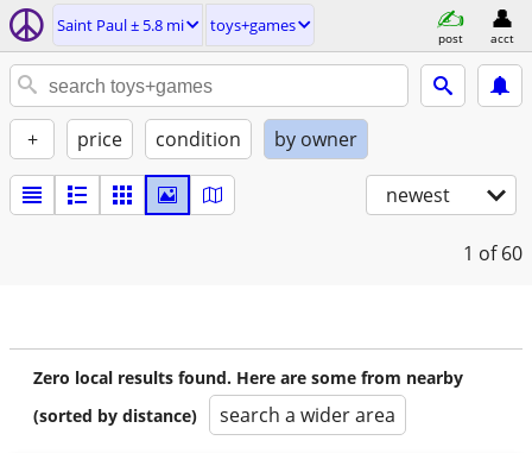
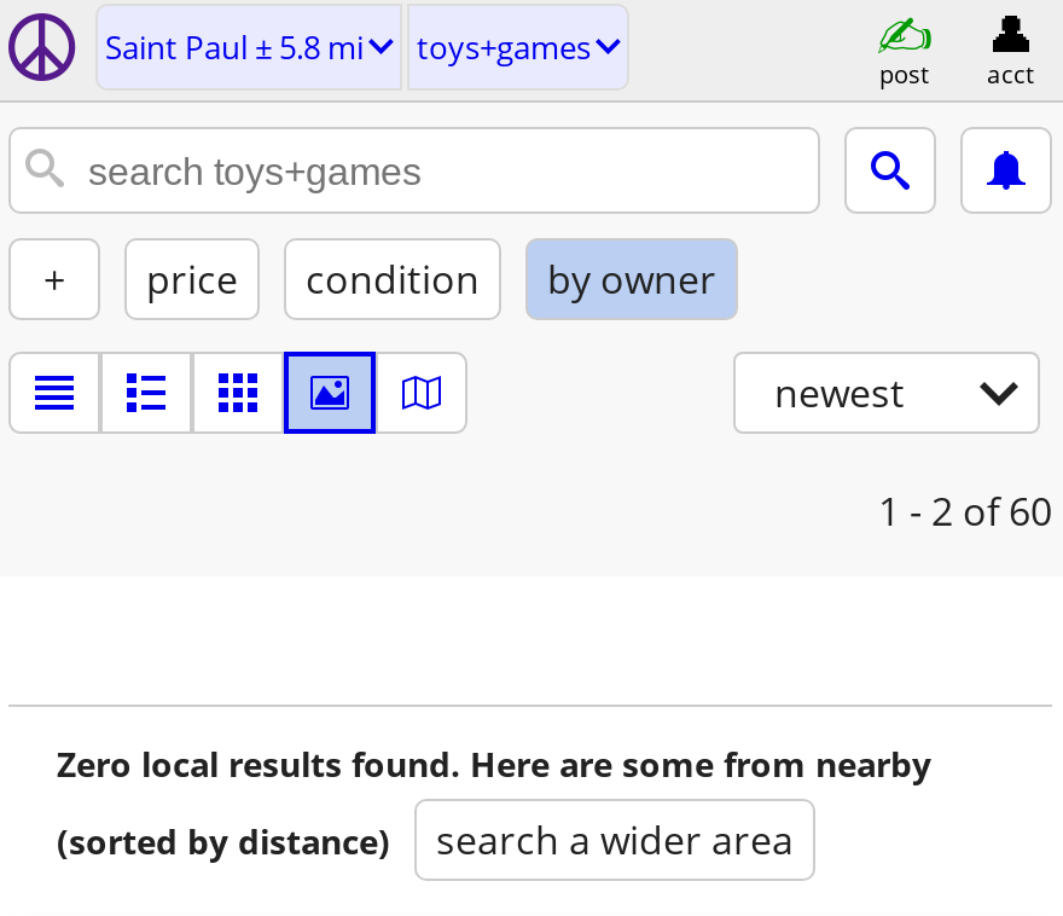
[463,240,522,266] 1 of 60 -> [878,485,1052,538] 1 - 2 of 60

